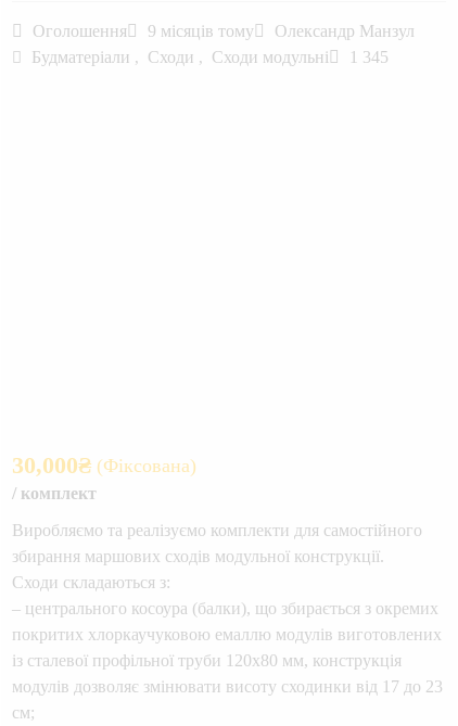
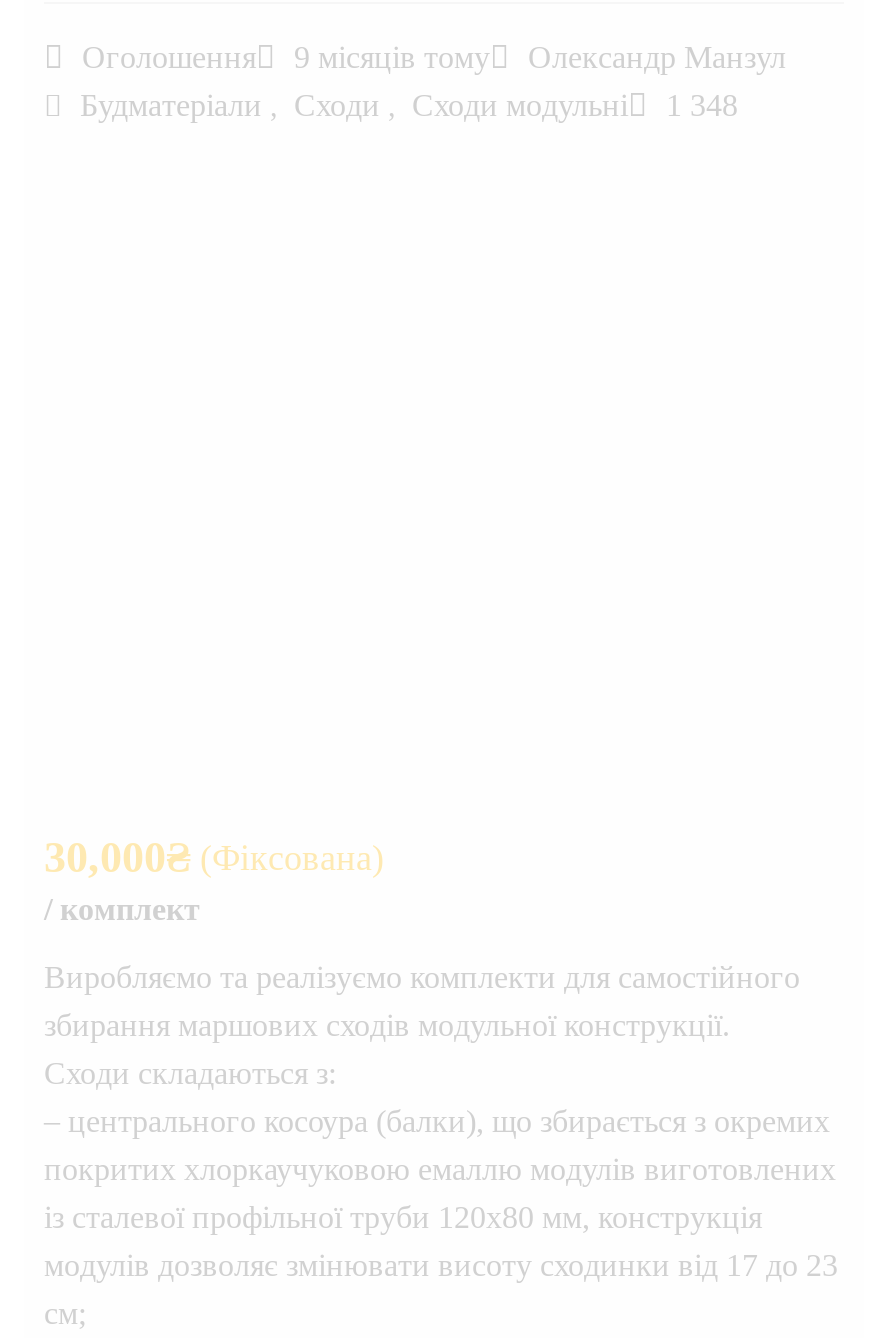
[31,48,389,66] Будматеріали , Сходи , Сходи модульні 1 345 -> [80,88,738,122] Будматеріали , Сходи , Сходи модульні 1 348

